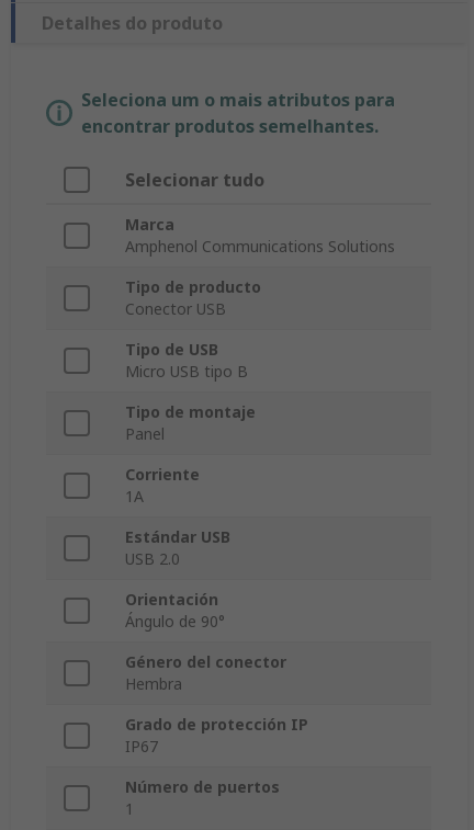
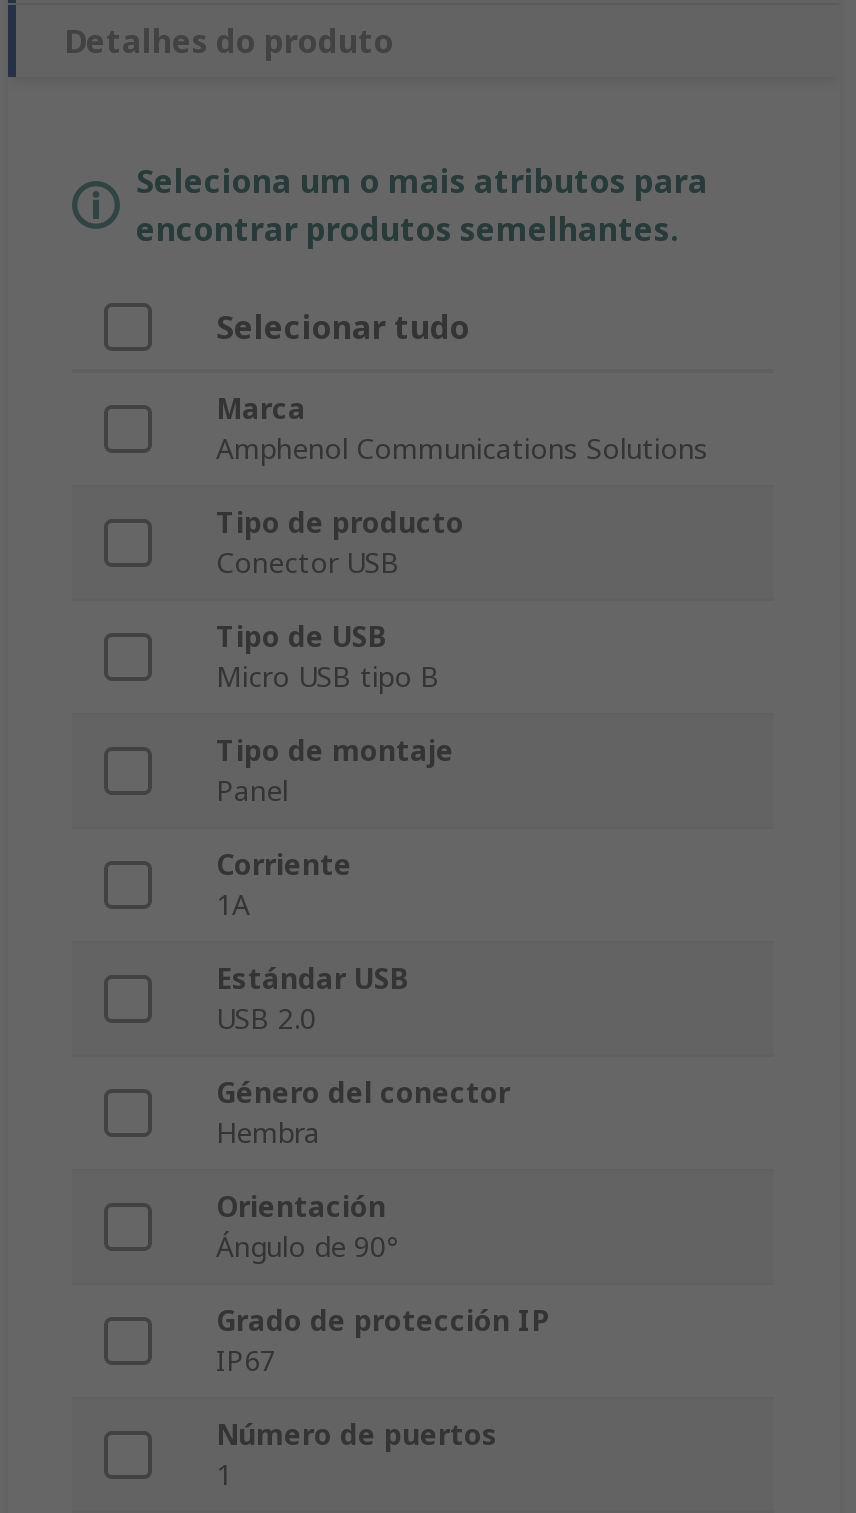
moved [125,589,225,632] -> [216,1188,398,1266]: Orientación | Ángulo de 90°
moved [125,652,286,695] -> [216,1074,510,1152]: Género del conector | Hembra

